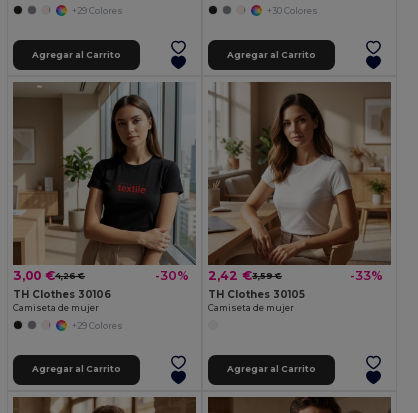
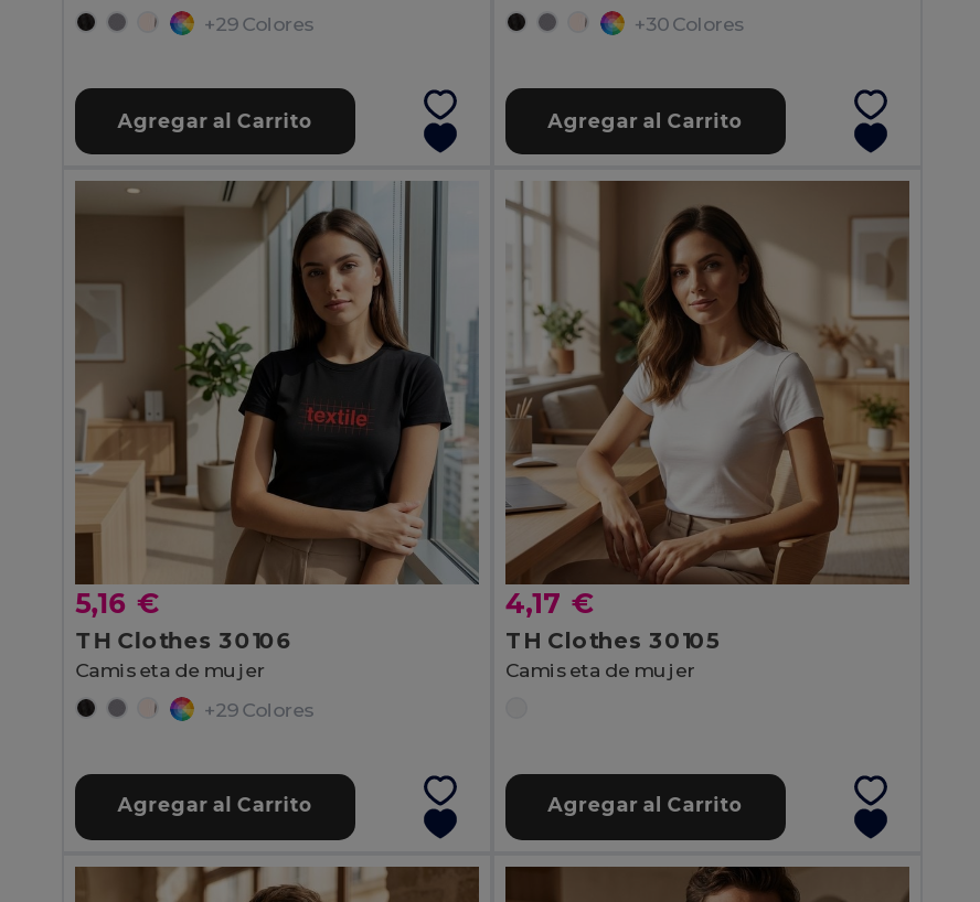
[13,268,188,283] 3,00 €4,26 € | -30% -> [75,587,159,620] 5,16 €
[208,268,383,283] 2,42 €3,59 € | -33% -> [505,587,594,620] 4,17 €

